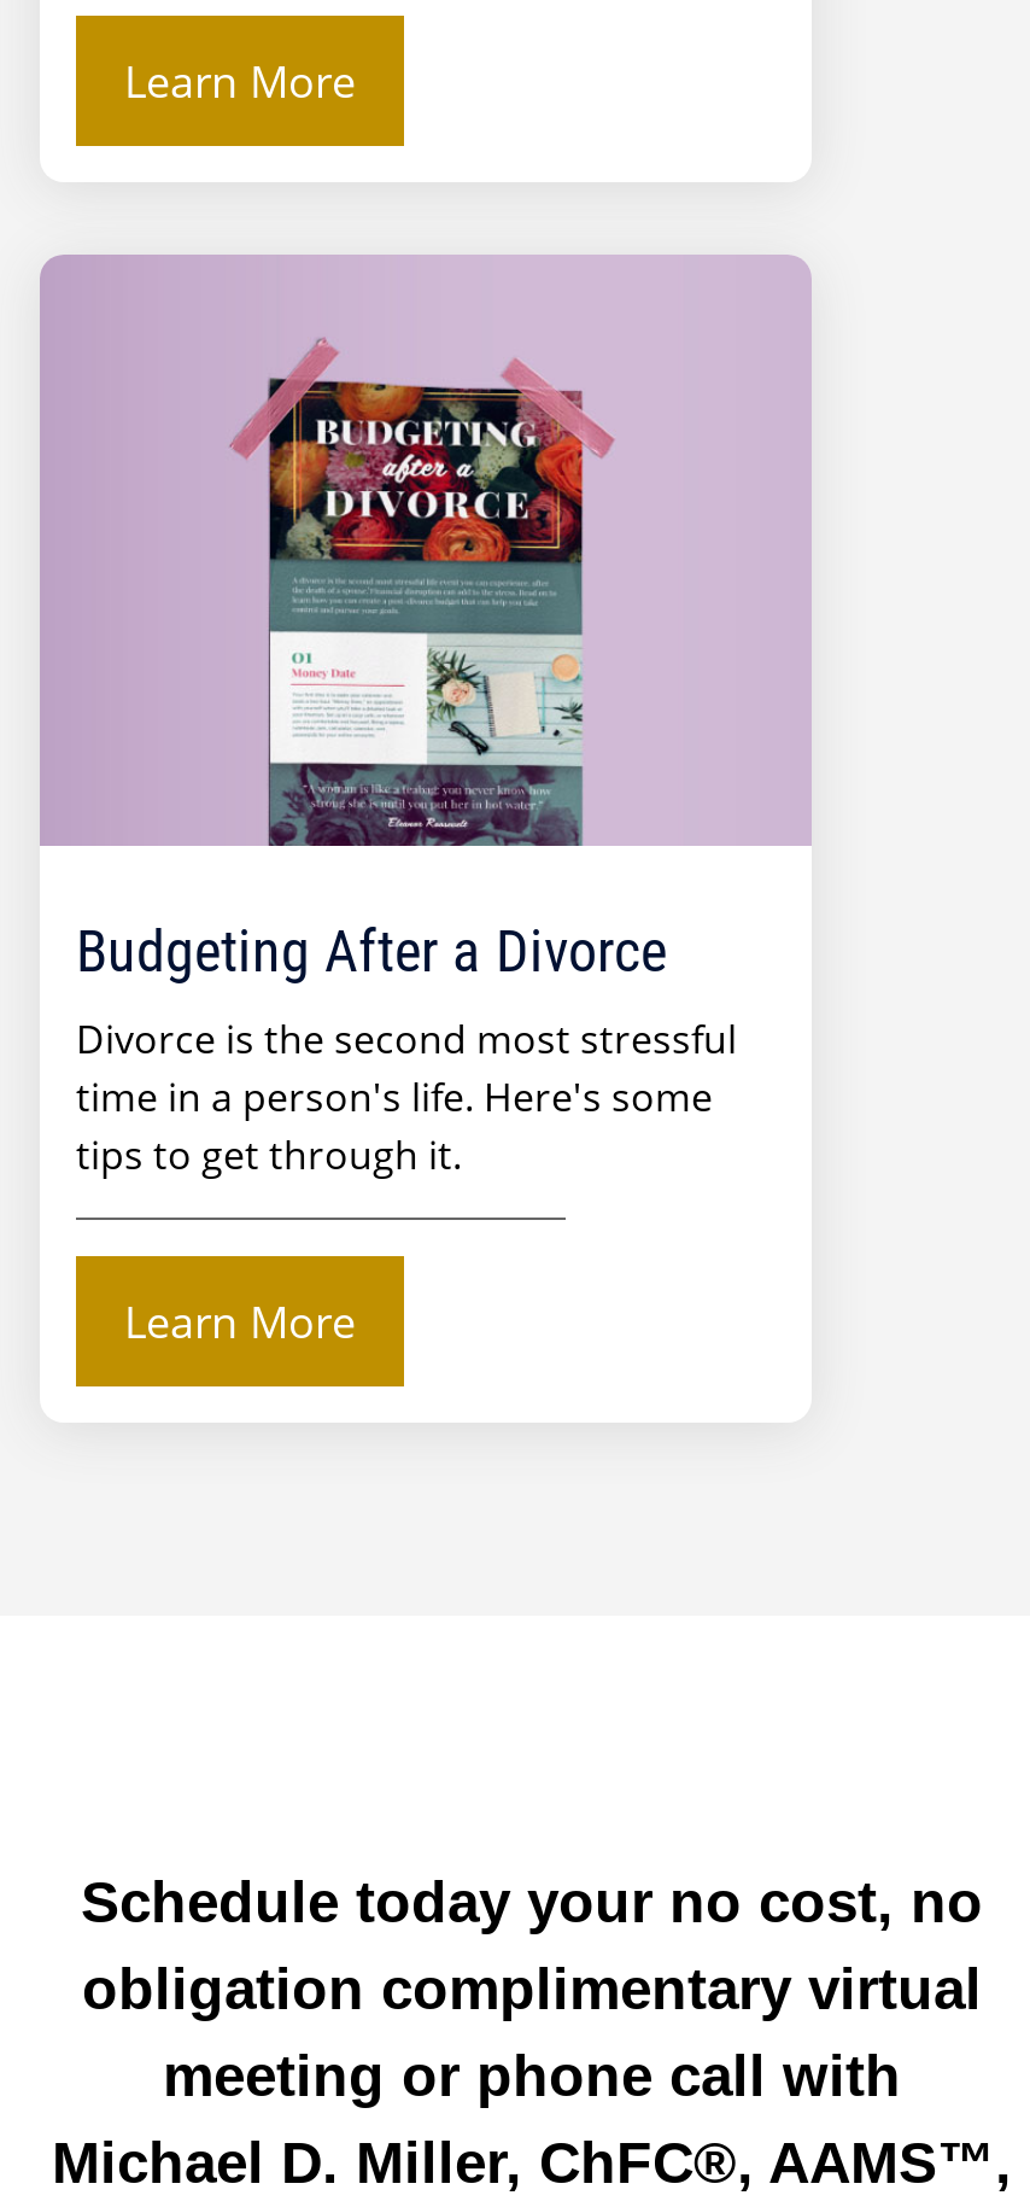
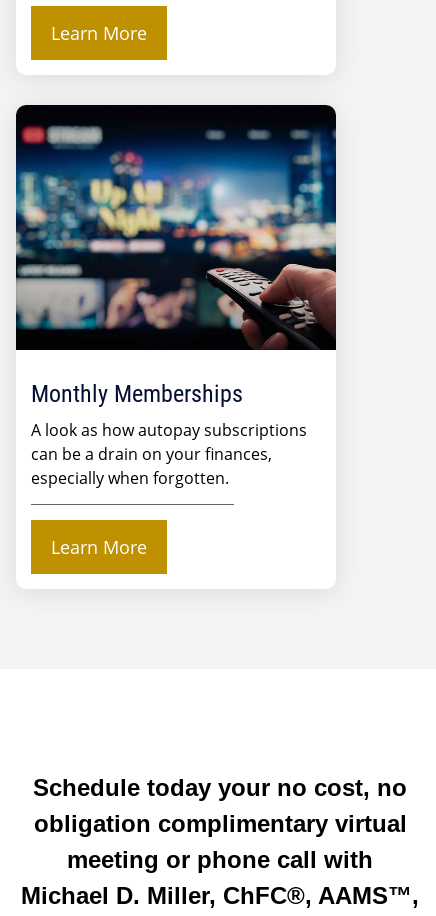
[40,255,812,1183] [image] | Budgeting After a Divorce | Divorce is the second most stressful | time in a person's life. Here's some | tips to get through it. -> [15,104,337,489] [image] | Monthly Memberships | A look as how autopay subscriptions | can be a drain on your finances, | especially when forgotten.

